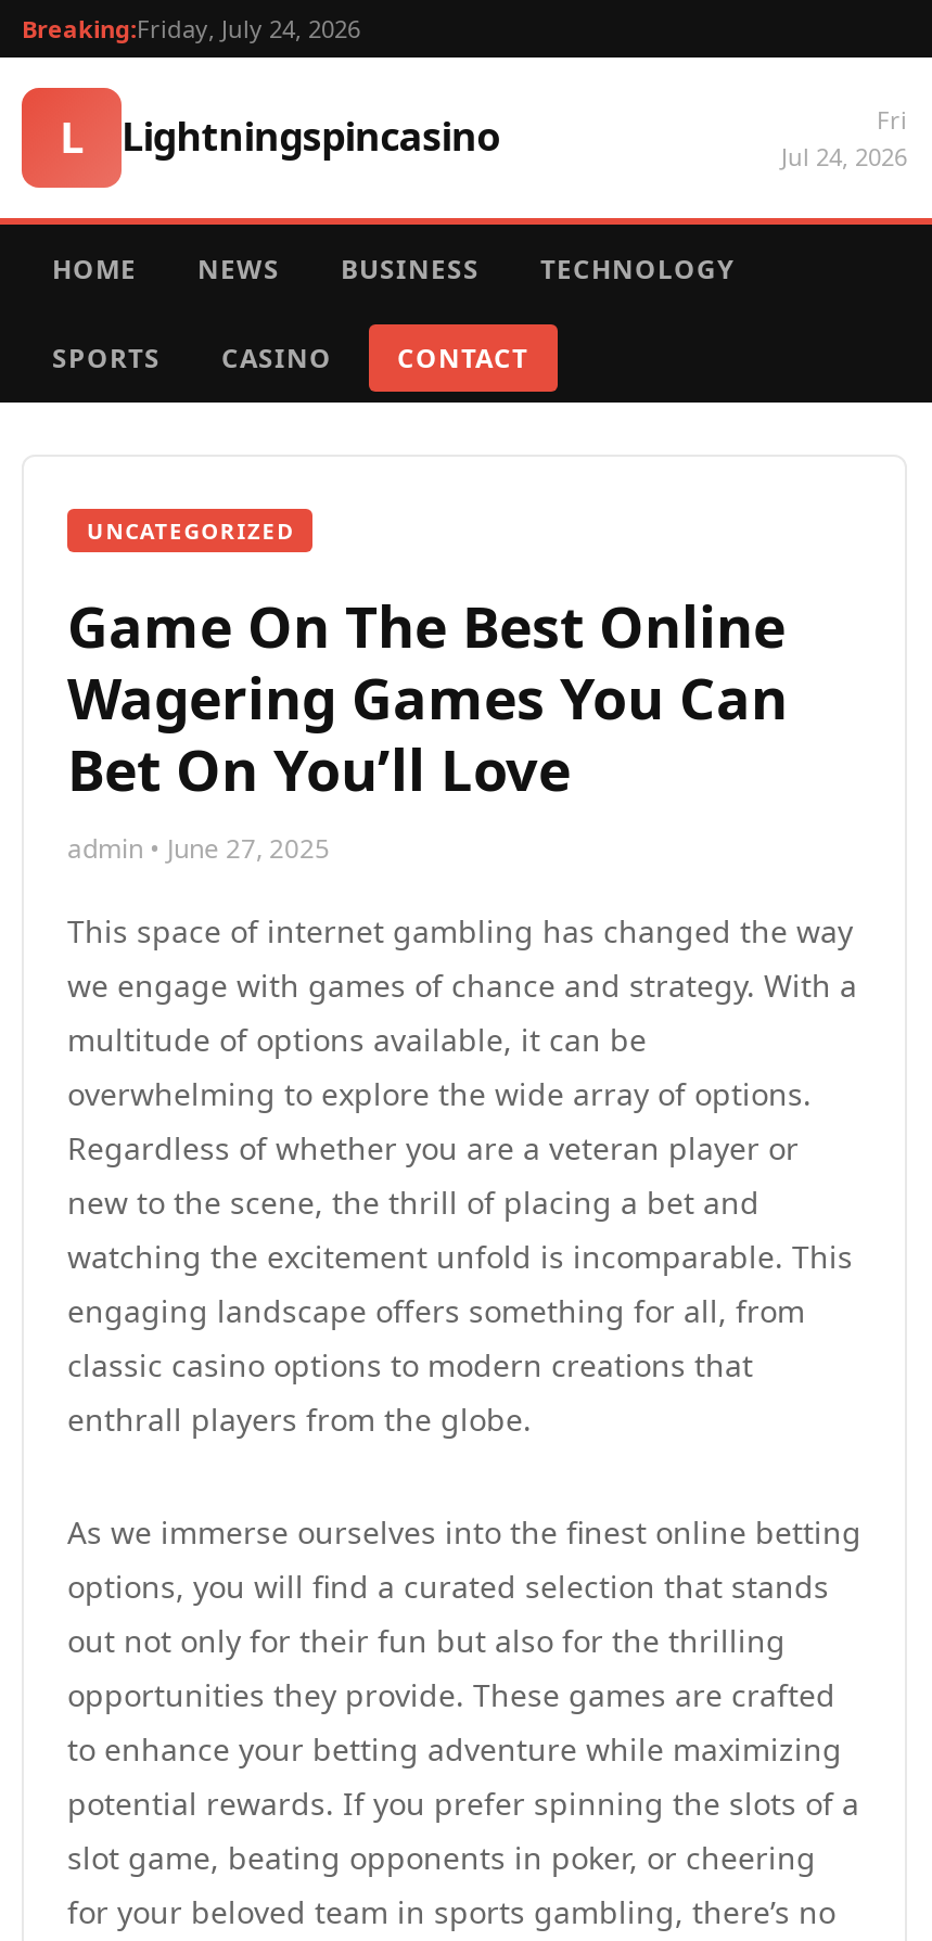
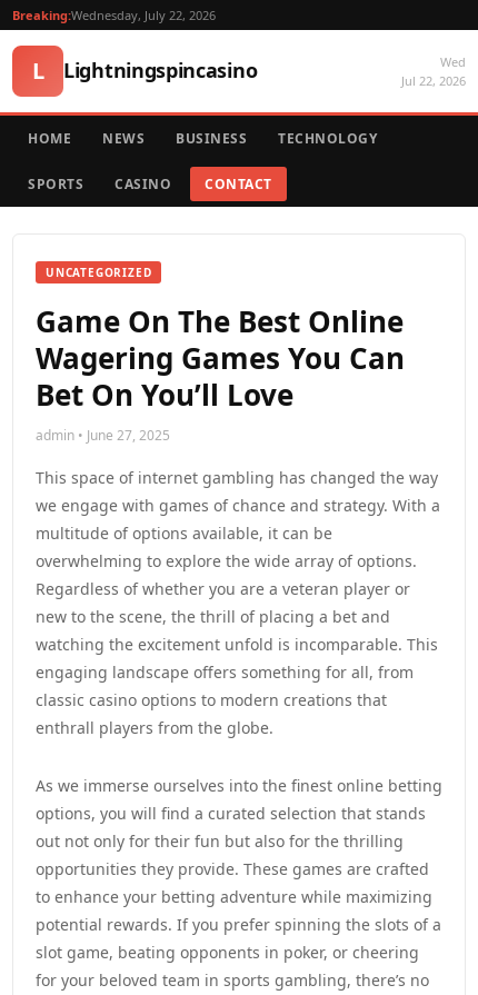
[22,12,360,44] Breaking:Friday, July 24, 2026 -> [12,7,216,23] Breaking:Wednesday, July 22, 2026
[781,103,907,173] Fri | Jul 24, 2026 -> [401,53,466,89] Wed | Jul 22, 2026

